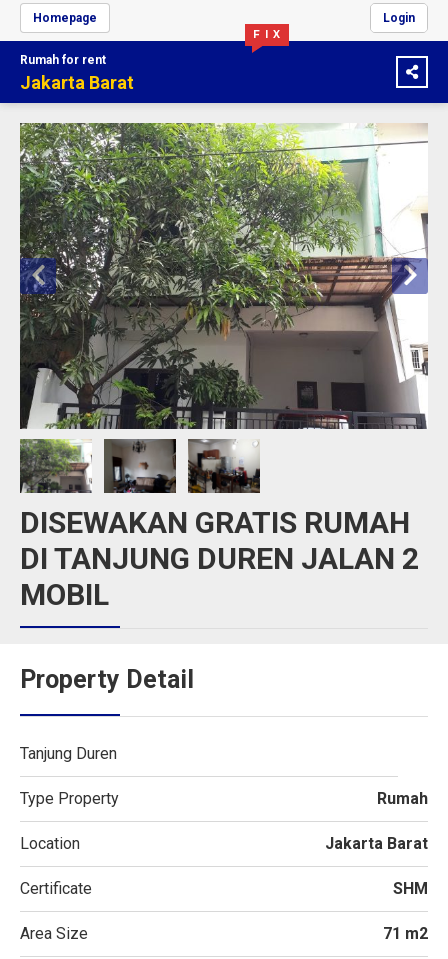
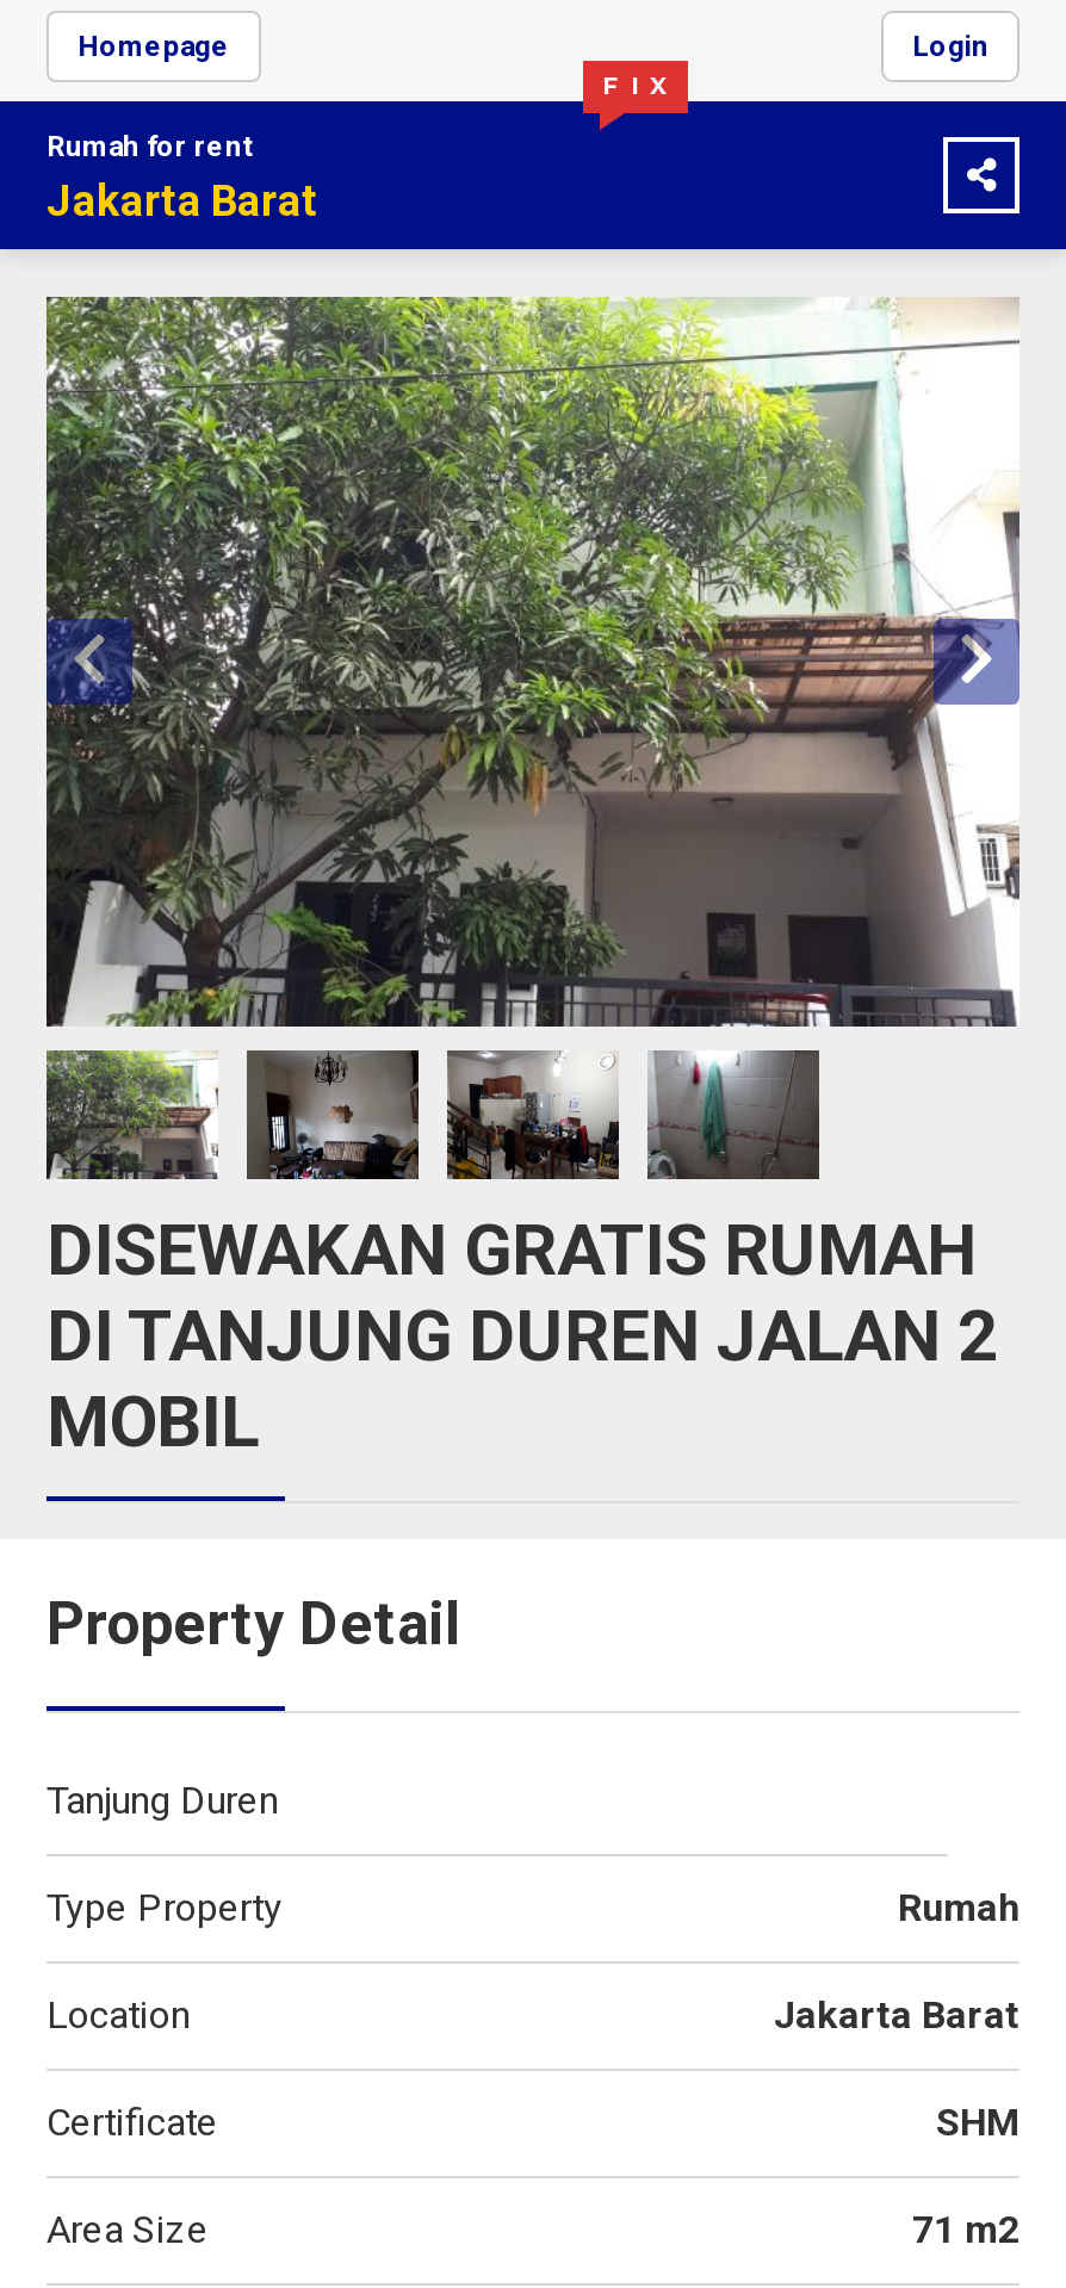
none -> [645,1048,822,1182] [image]

